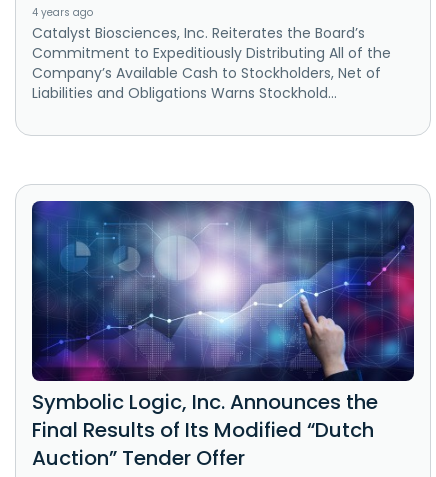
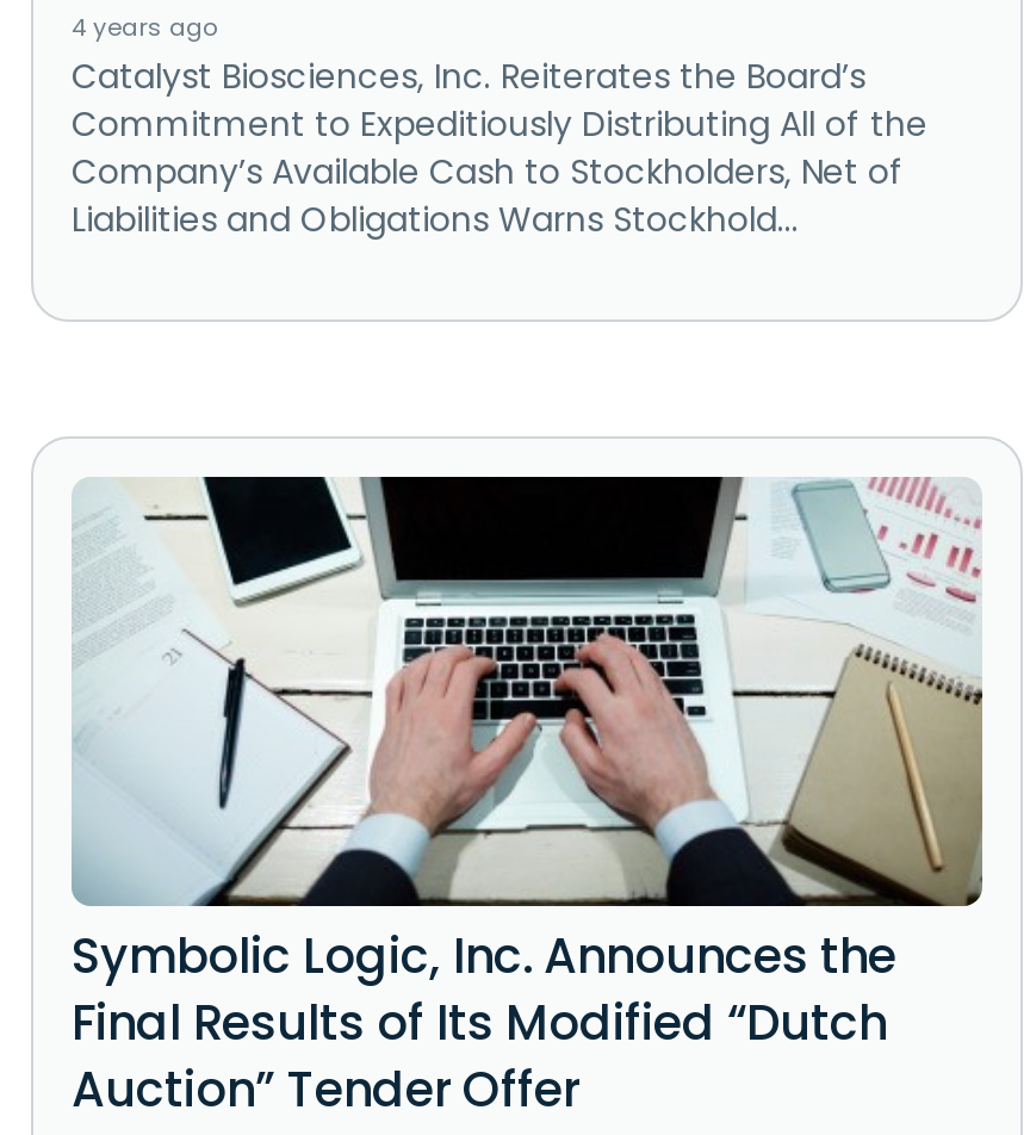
[31,200,415,382] [image] -> [72,475,985,908] [image]

